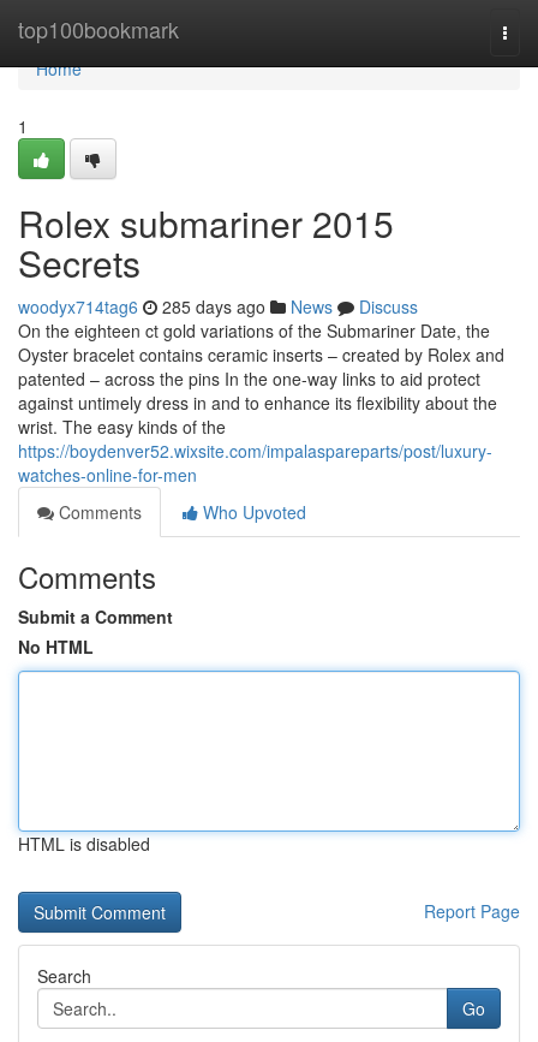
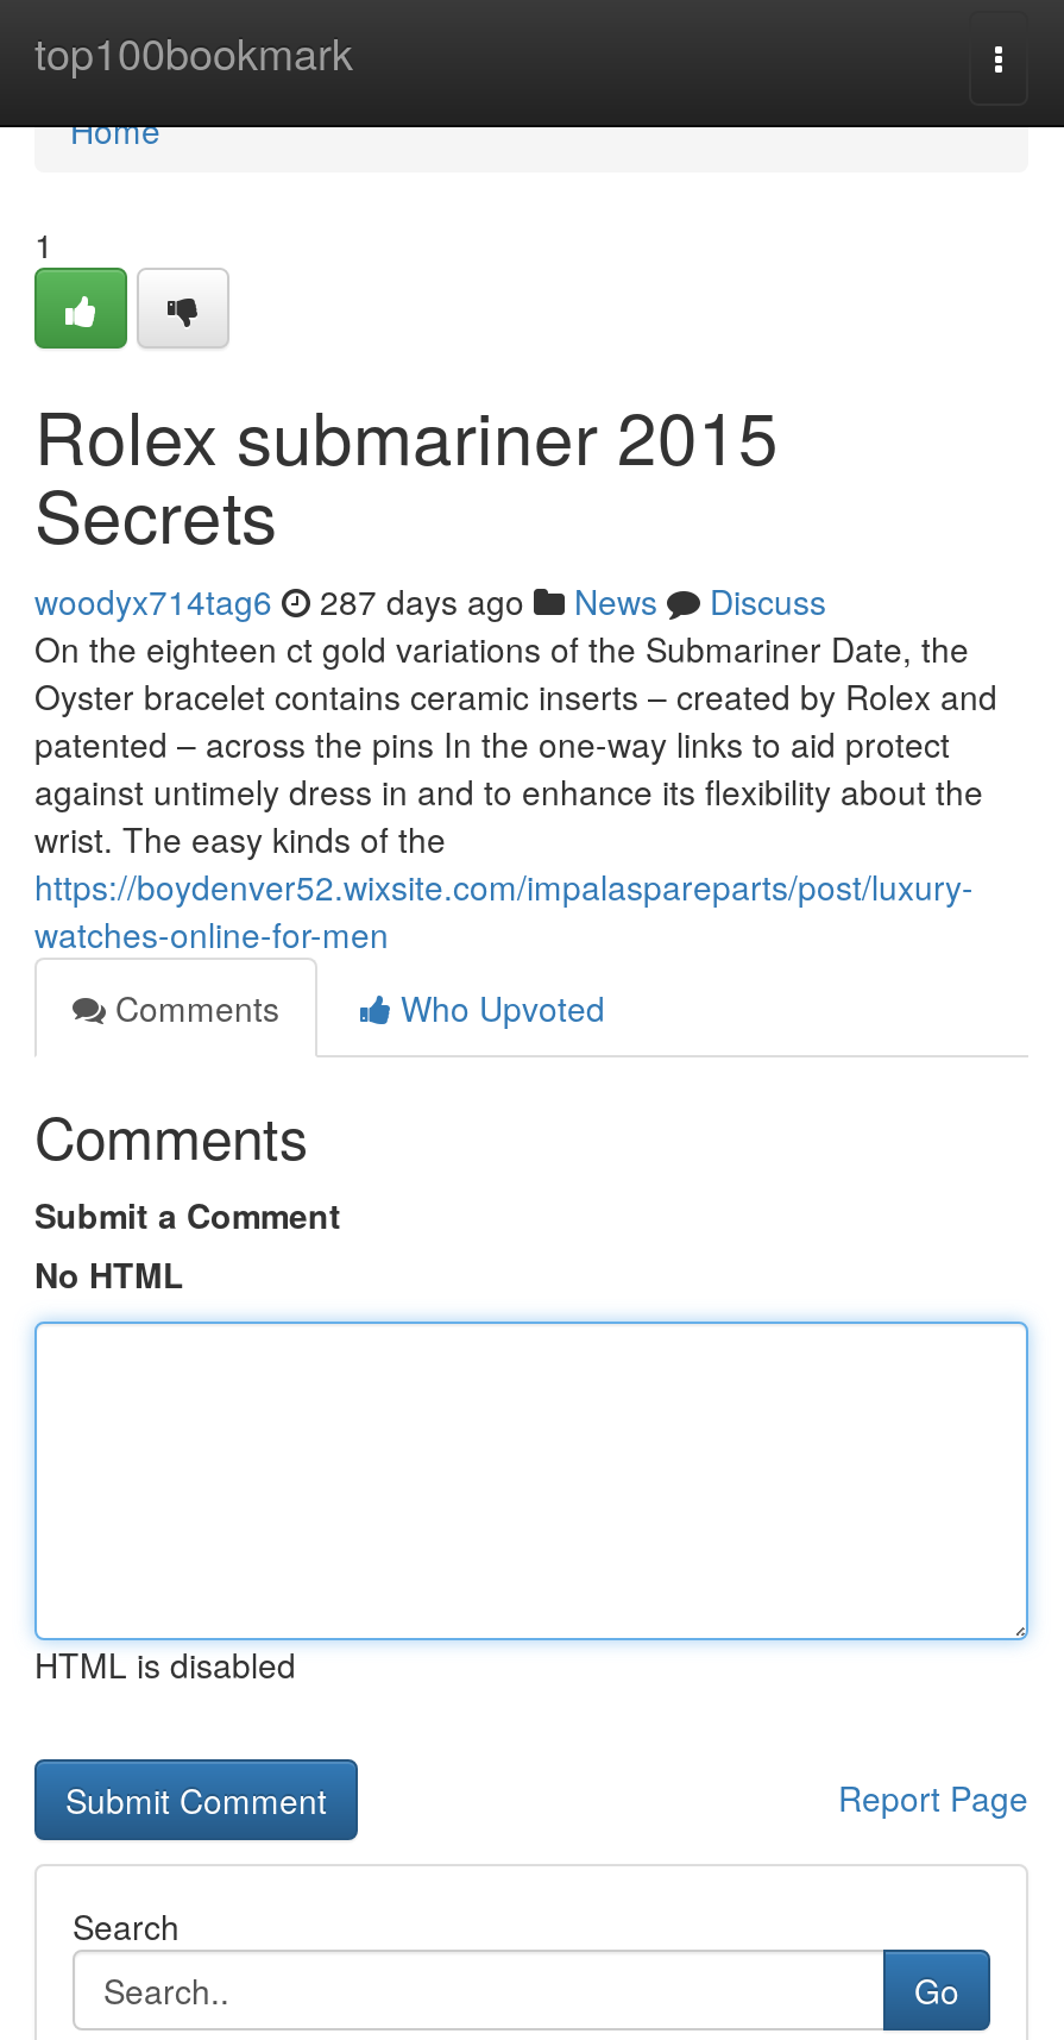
[18,294,418,318] woodyx714tag6 285 days ago News Discuss -> [34,577,826,624] woodyx714tag6 287 days ago News Discuss

